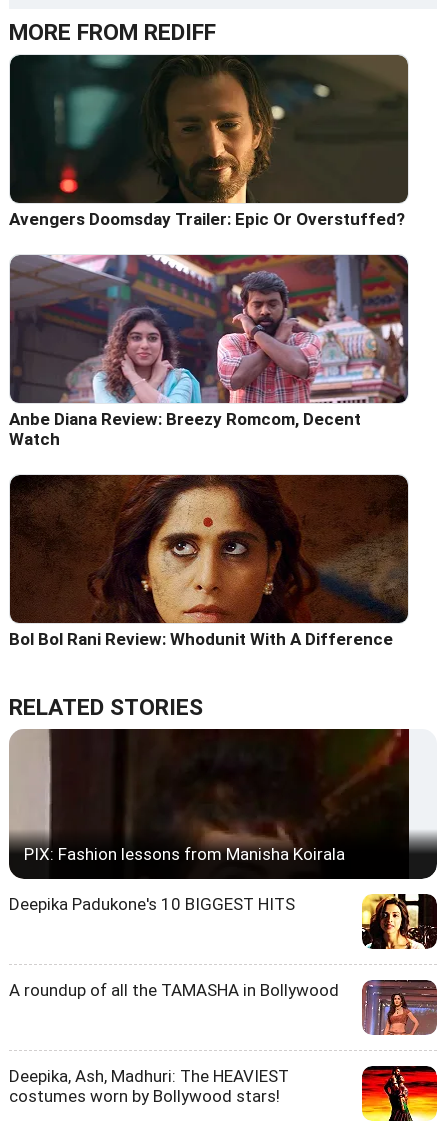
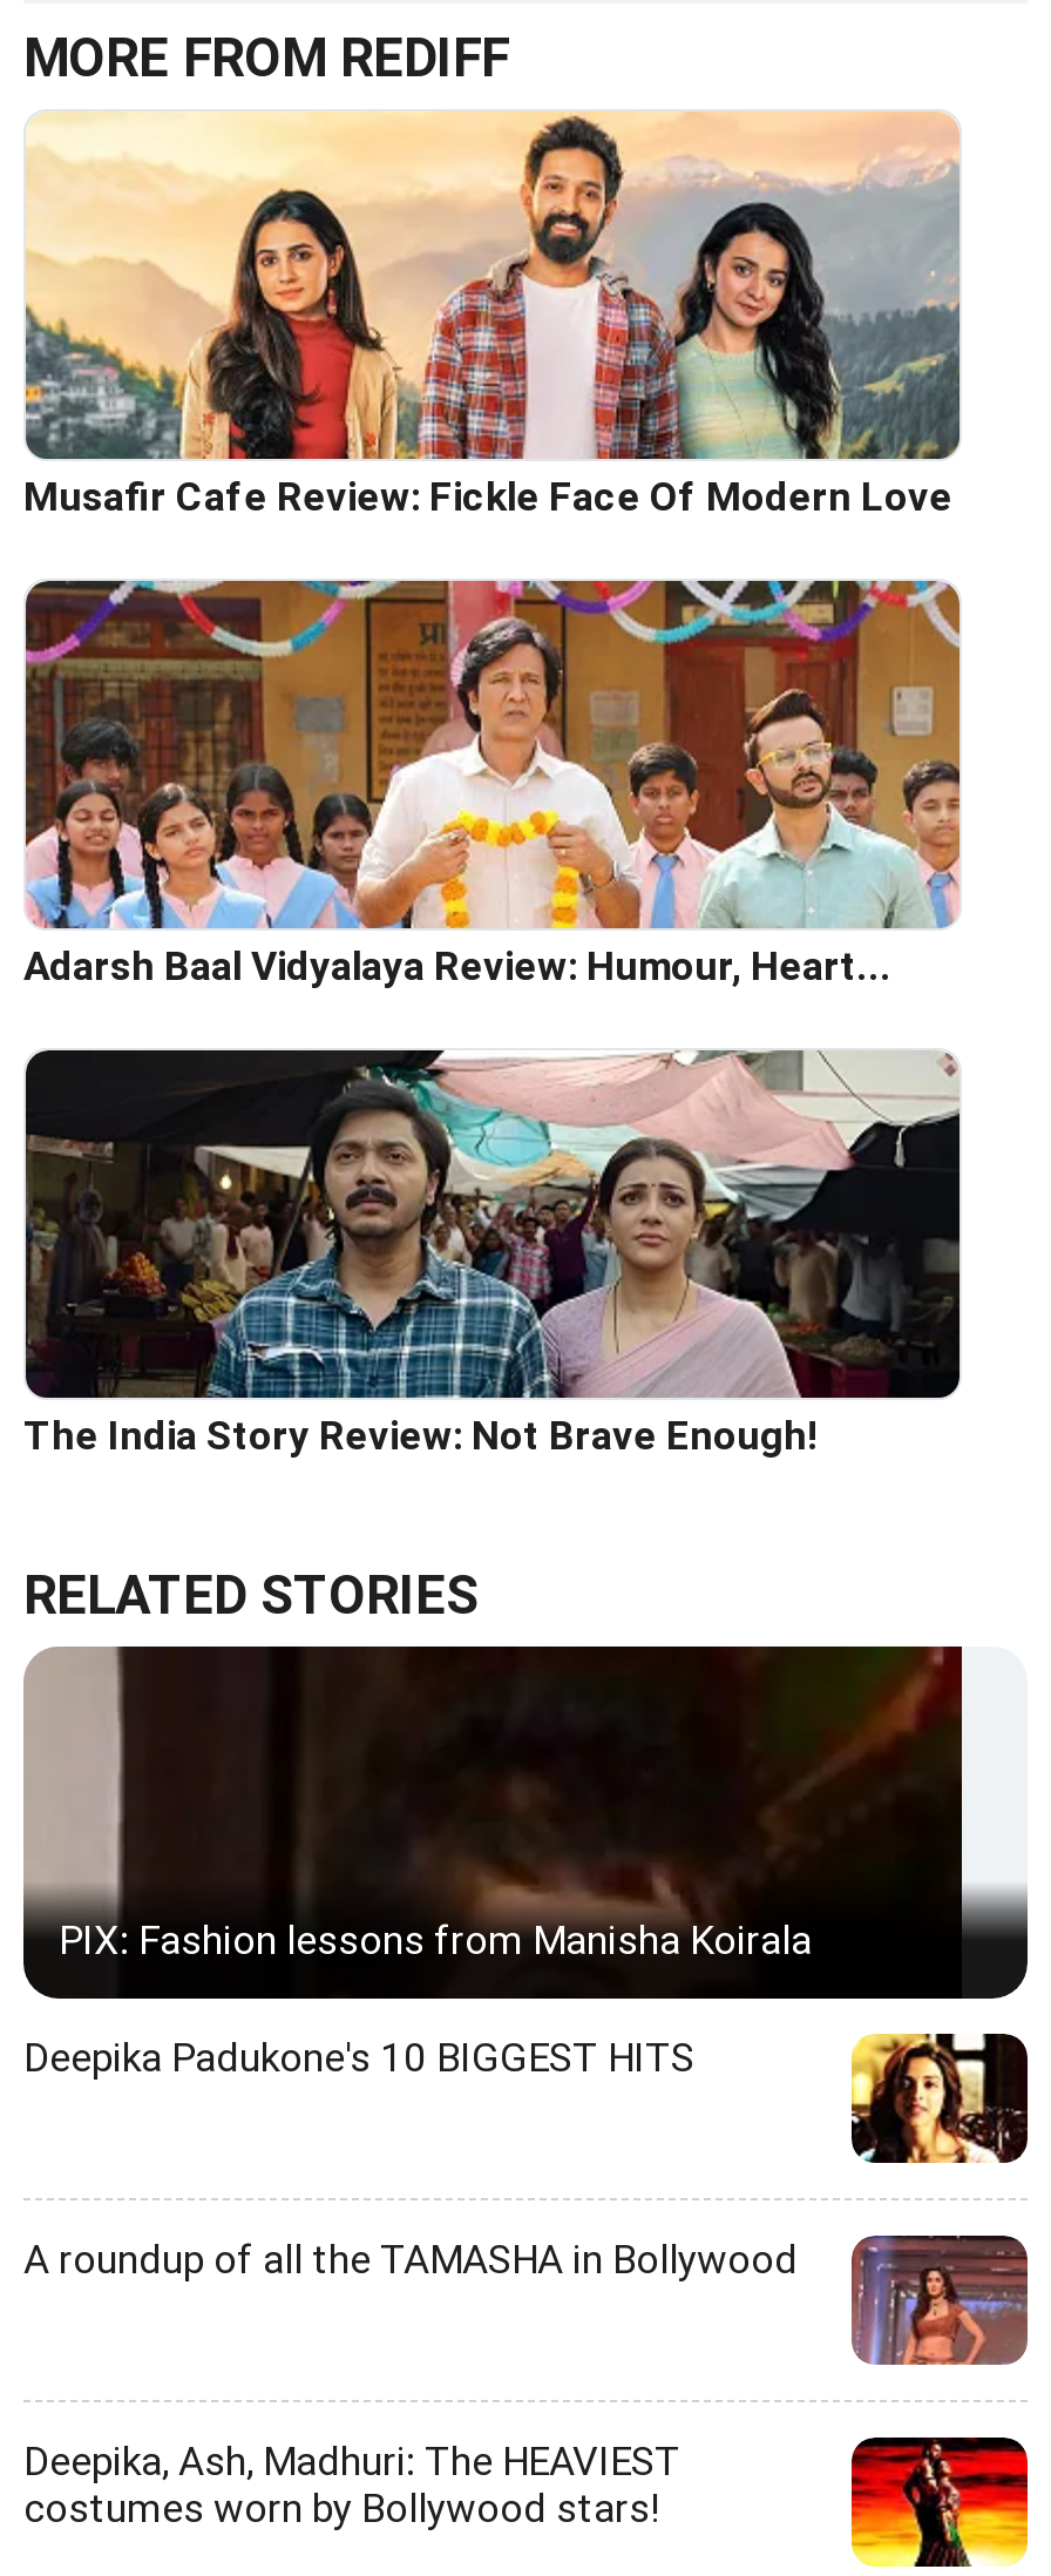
[9,54,409,229] [image] | Avengers Doomsday Trailer: Epic Or Overstuffed? -> [23,111,960,520] [image] | Musafir Cafe Review: Fickle Face Of Modern Love
[9,257,409,449] [image] | Anbe Diana Review: Breezy Romcom, Decent | Watch -> [23,579,962,990] [image] | Adarsh Baal Vidyalaya Review: Humour, Heart...
[9,474,408,649] [image] | Bol Bol Rani Review: Whodunit With A Difference -> [23,1048,960,1459] [image] | The India Story Review: Not Brave Enough!

